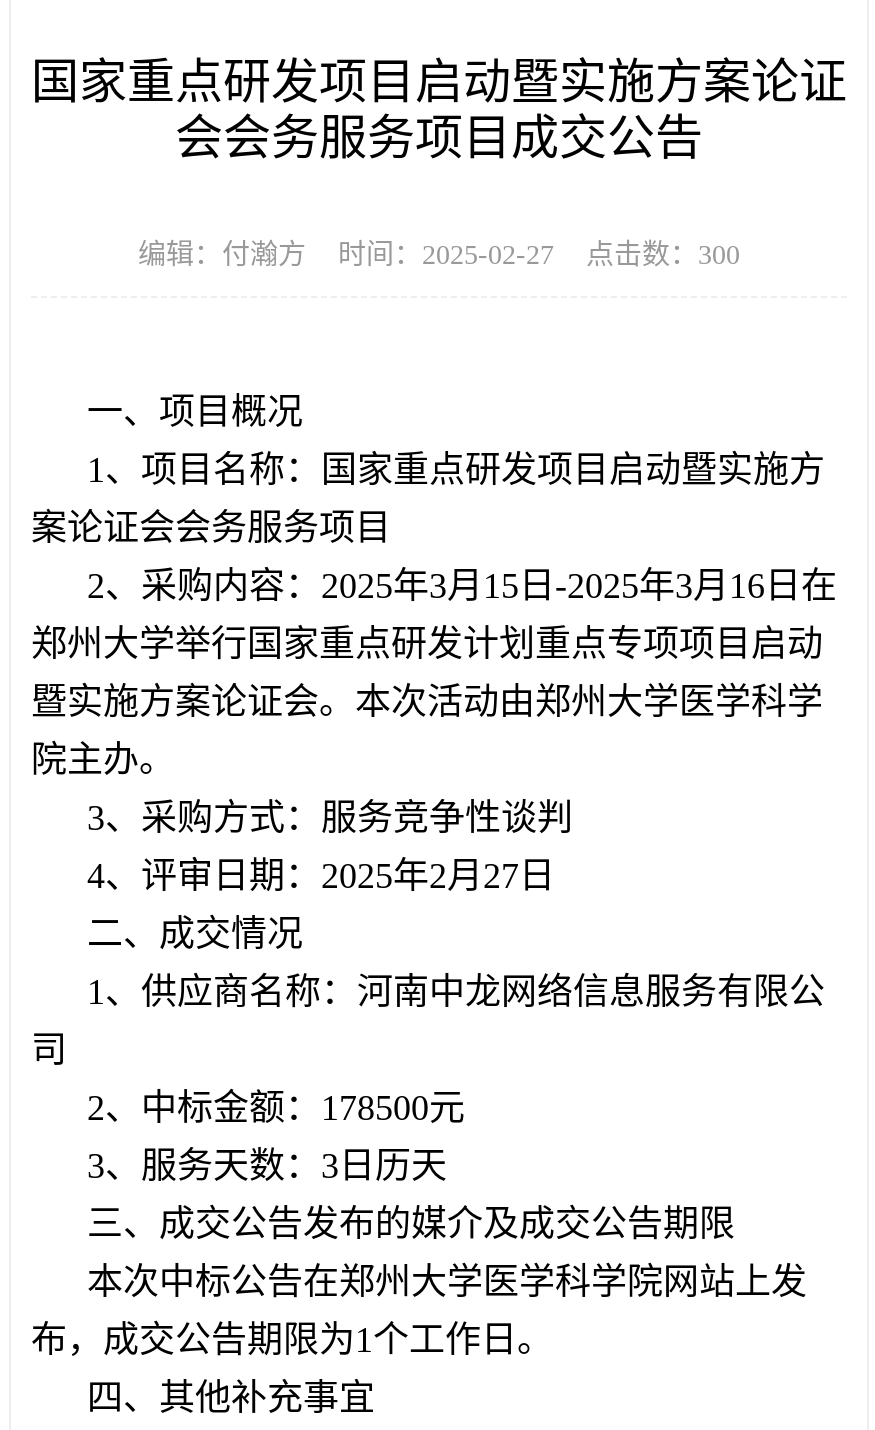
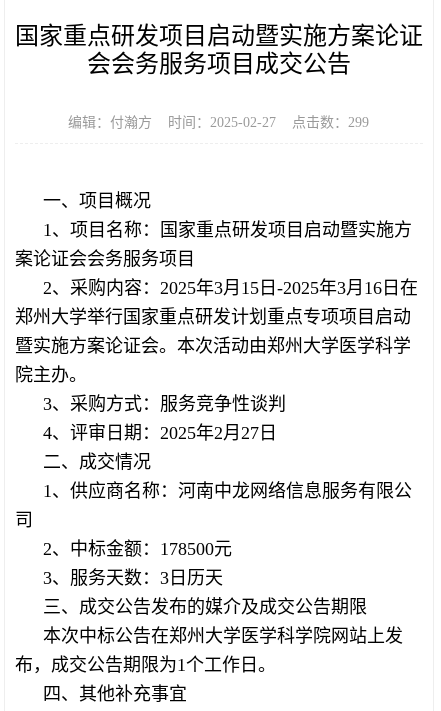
[138,240,740,270] 编辑：付瀚方 时间：2025-02-27 点击数：300 -> [68,115,369,130] 编辑：付瀚方 时间：2025-02-27 点击数：299

